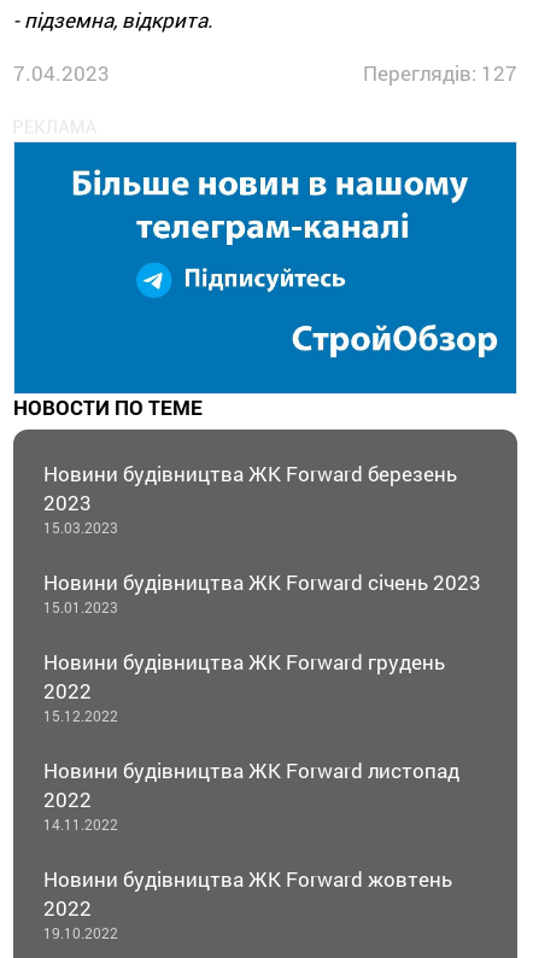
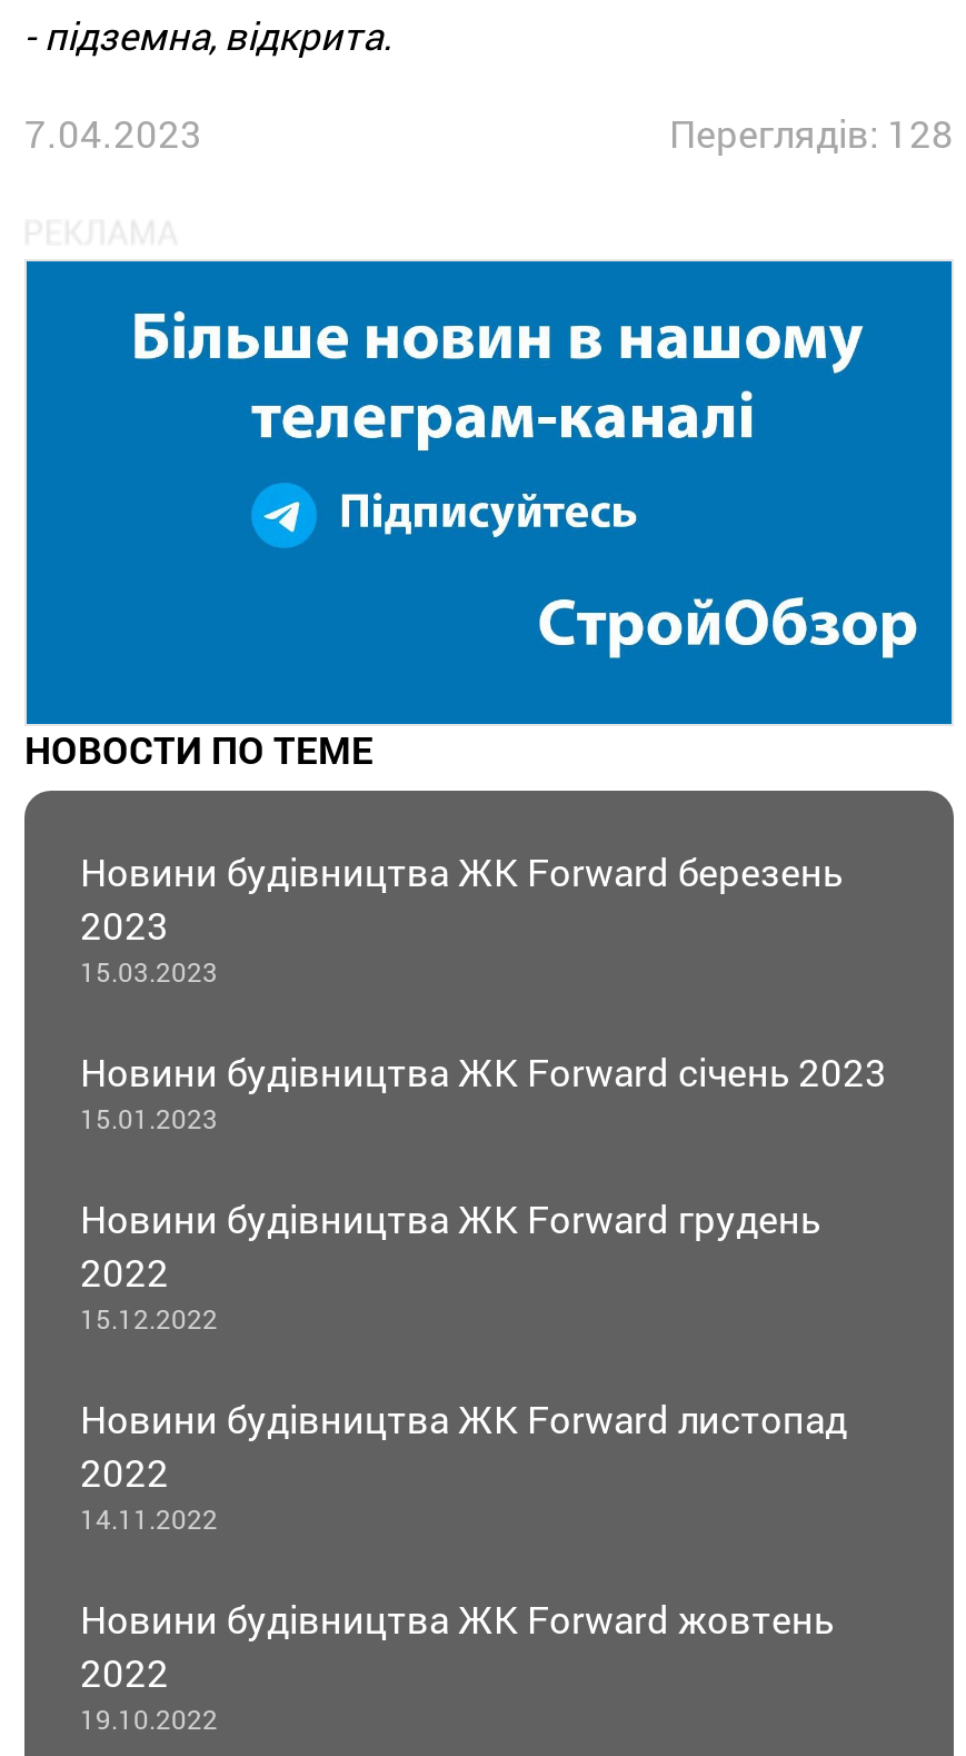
[363,59,517,87] Переглядів: 127 -> [669,107,954,159] Переглядів: 128

